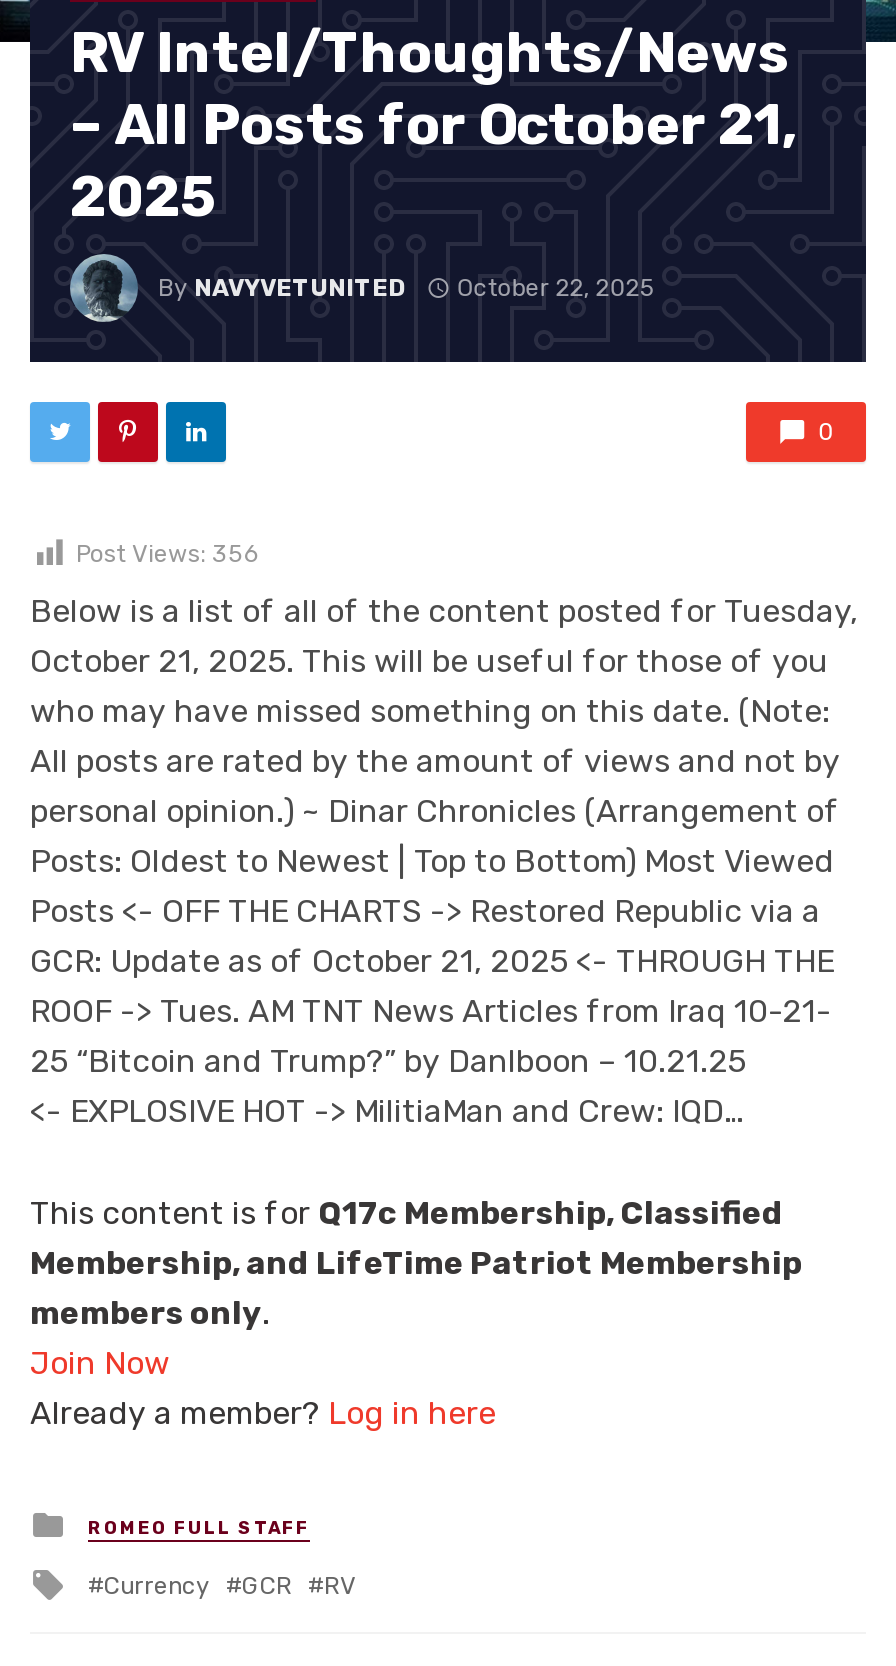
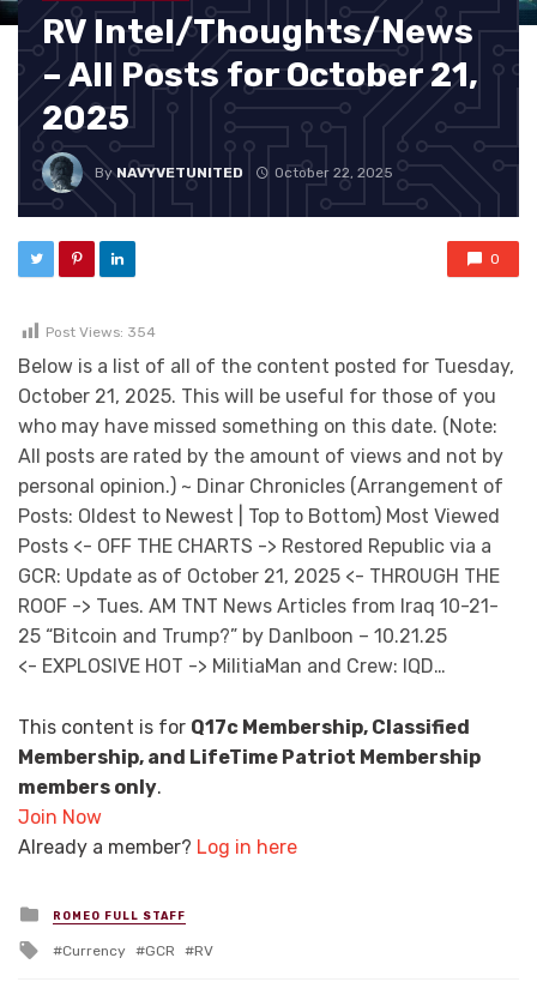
[76,541,258,569] Post Views: 356 -> [46,324,156,341] Post Views: 354

